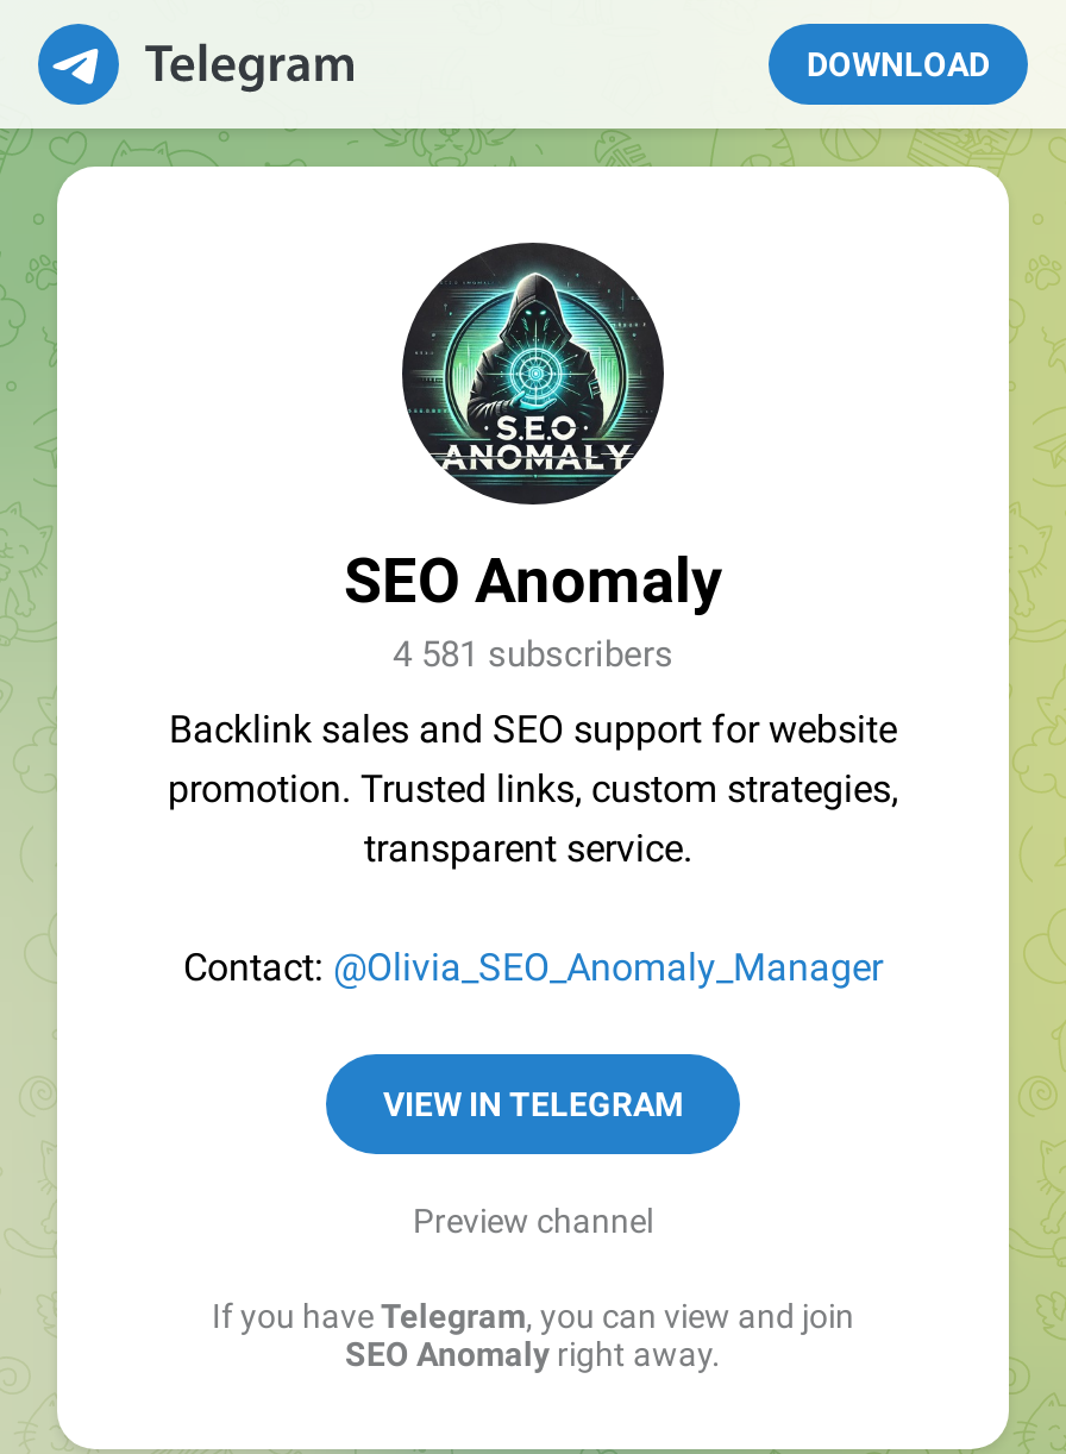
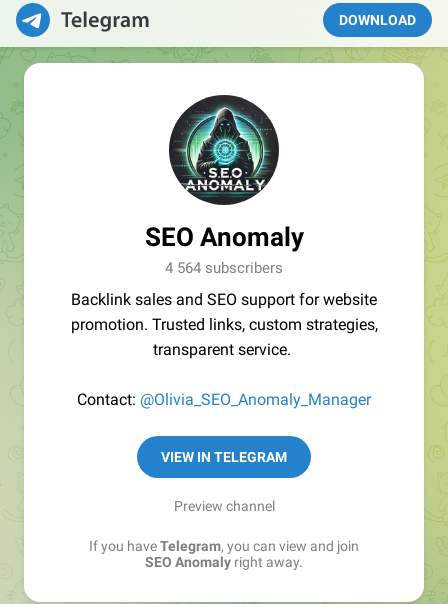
[393,633,673,676] 4 581 subscribers -> [165,259,283,277] 4 564 subscribers

